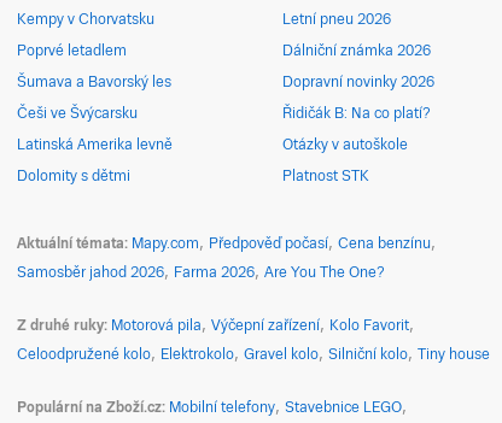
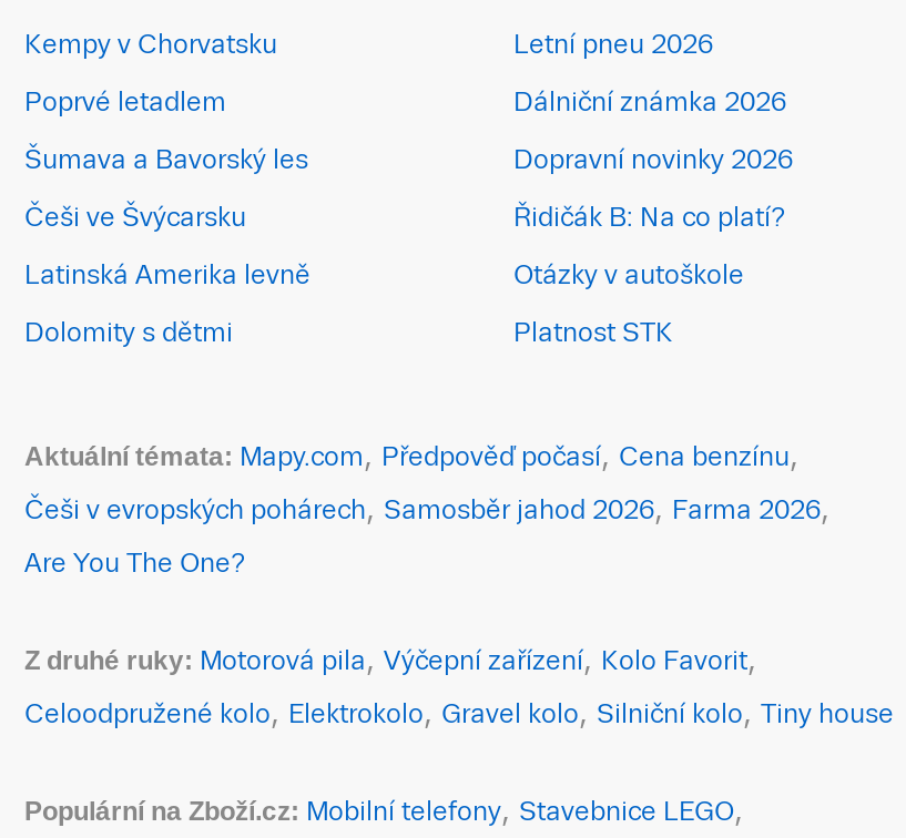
[17,264,385,281] Samosběr jahod 2026 Farma 2026 Are You The One? -> [24,495,821,580] Češi v evropských pohárech Samosběr jahod 2026 Farma 2026 | Are You The One?

